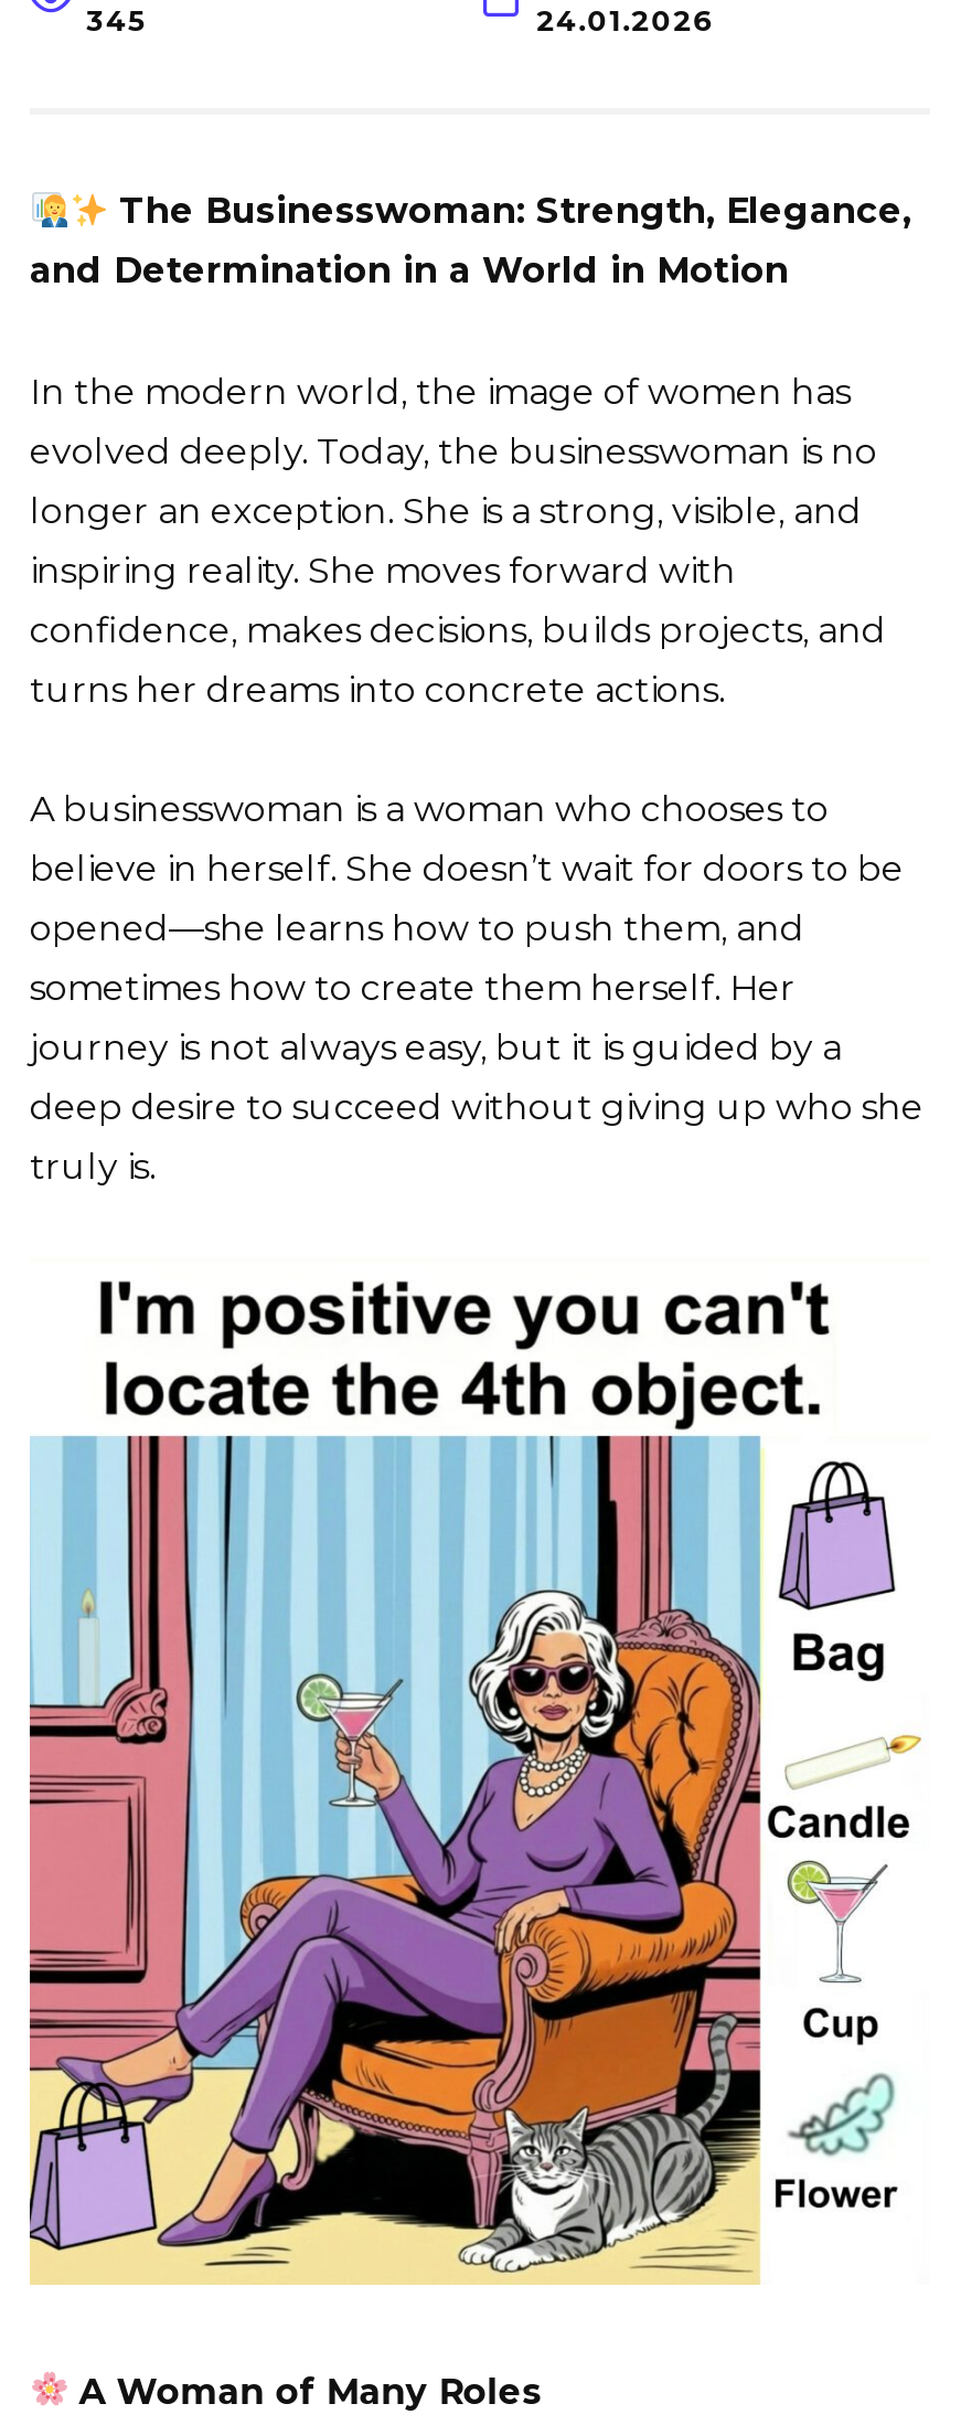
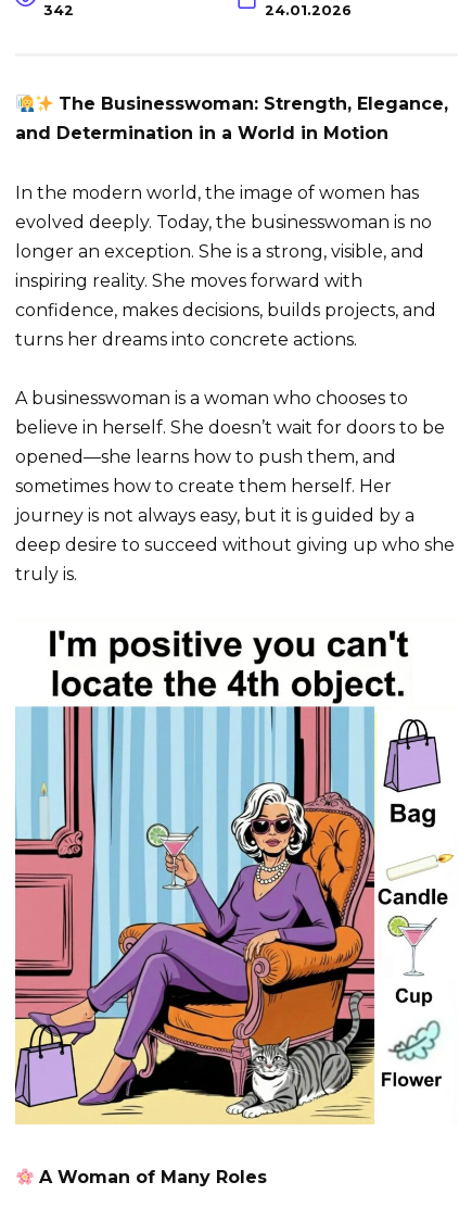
[86,5,146,38] 345 -> [43,3,73,19] 342

